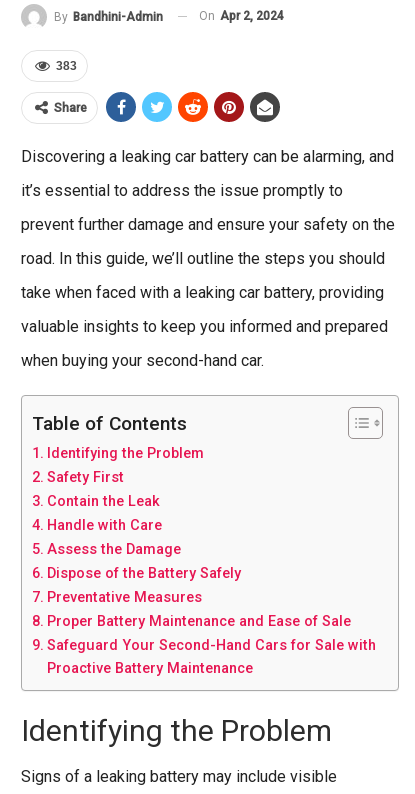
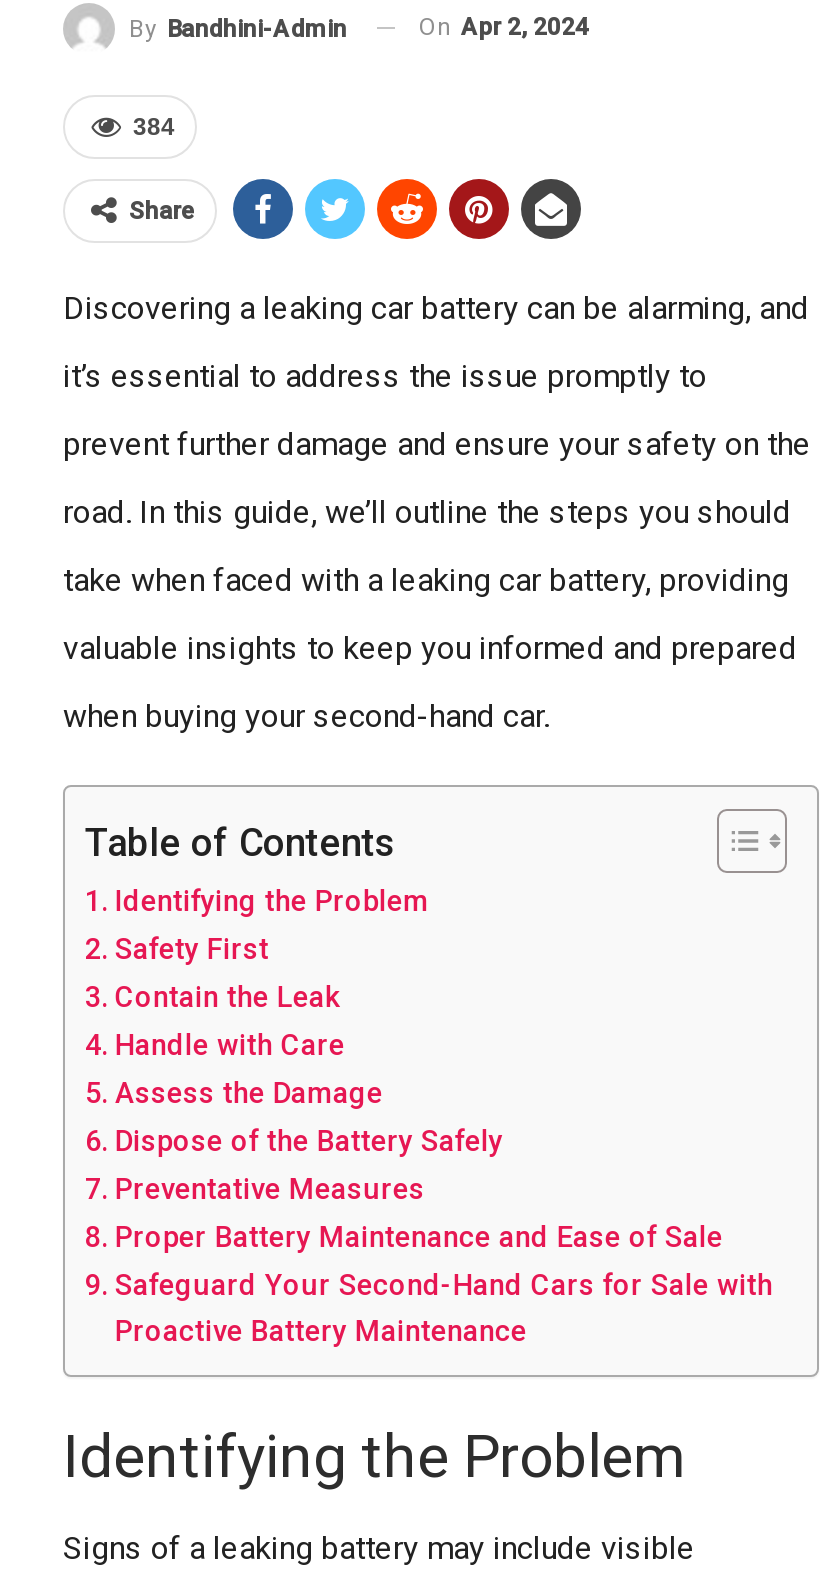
[56,59,77,73] 383 -> [133,113,175,141] 384

